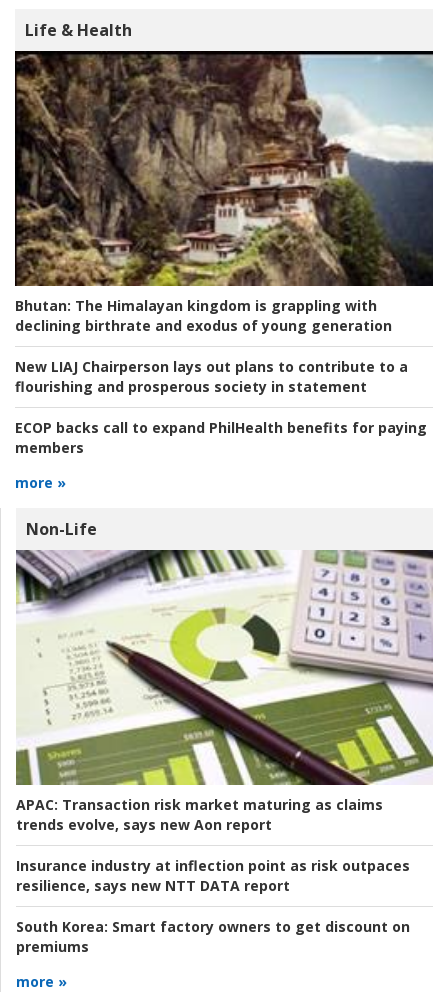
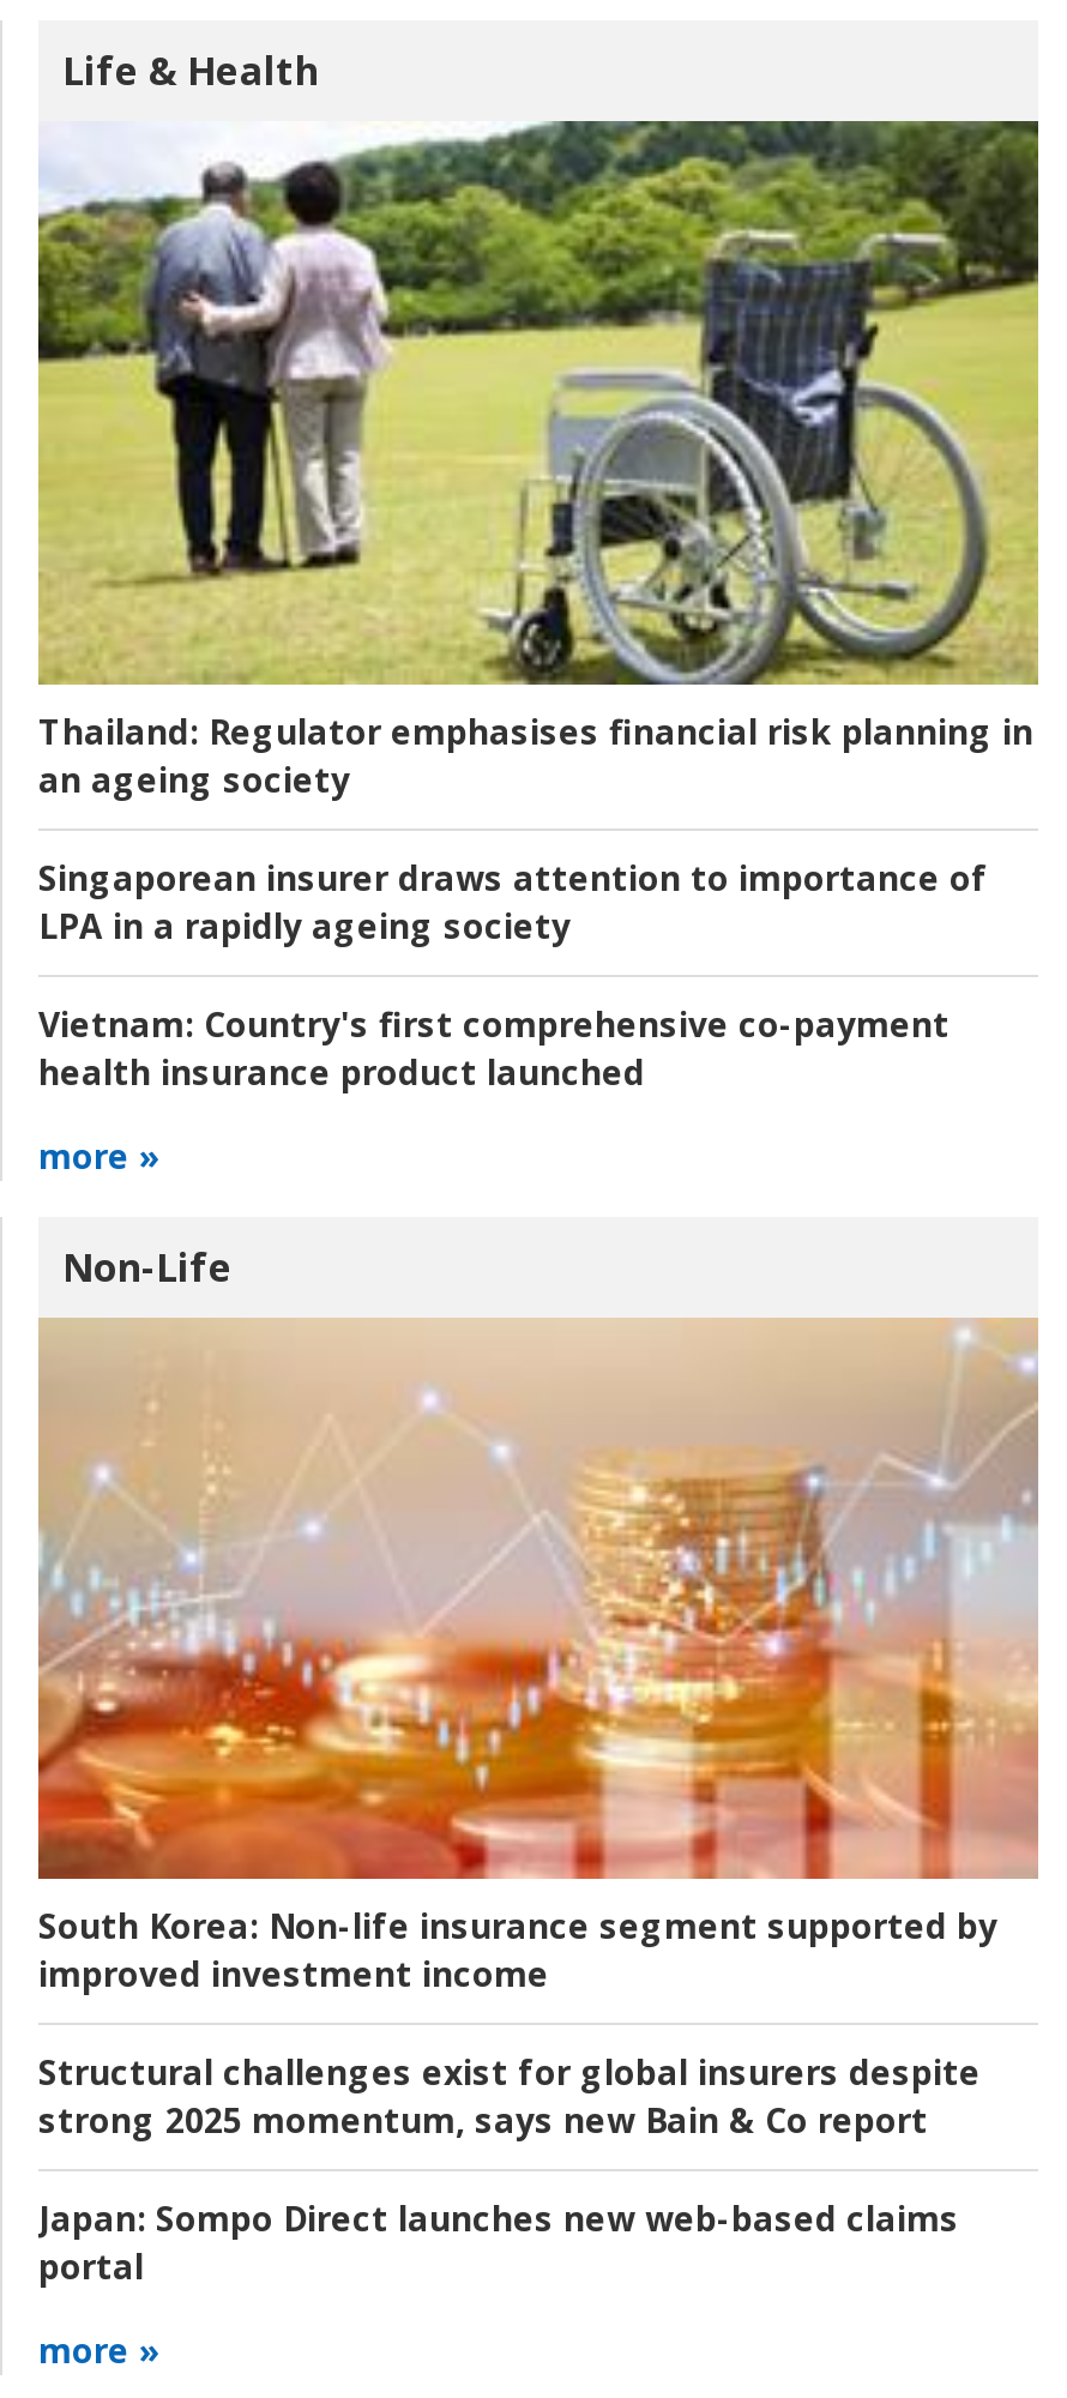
[14,50,434,335] [image] | Bhutan: The Himalayan kingdom is grappling with | declining birthrate and exodus of young generation -> [36,119,1041,801] [image] | Thailand: Regulator emphasises financial risk planning in | an ageing society
[15,357,408,396] New LIAJ Chairperson lays out plans to contribute to a | flourishing and prosperous society in statement -> [38,854,988,947] Singaporean insurer draws attention to importance of | LPA in a rapidly ageing society
[15,418,427,457] ECOP backs call to expand PhilHealth benefits for paying | members -> [38,1000,950,1093] Vietnam: Country's first comprehensive co-payment | health insurance product launched
[15,549,434,834] [image] | APAC: Transaction risk market maturing as claims | trends evolve, says new Aon report -> [36,1315,1041,1996] [image] | South Korea: Non-life insurance segment supported by | improved investment income
[16,856,410,895] Insurance industry at inflection point as risk outpaces | resilience, says new NTT DATA report -> [38,2049,981,2143] Structural challenges exist for global insurers despite | strong 2025 momentum, says new Bain & Co report
[16,917,410,956] South Korea: Smart factory owners to get discount on | premiums -> [38,2195,959,2289] Japan: Sompo Direct launches new web-based claims | portal

